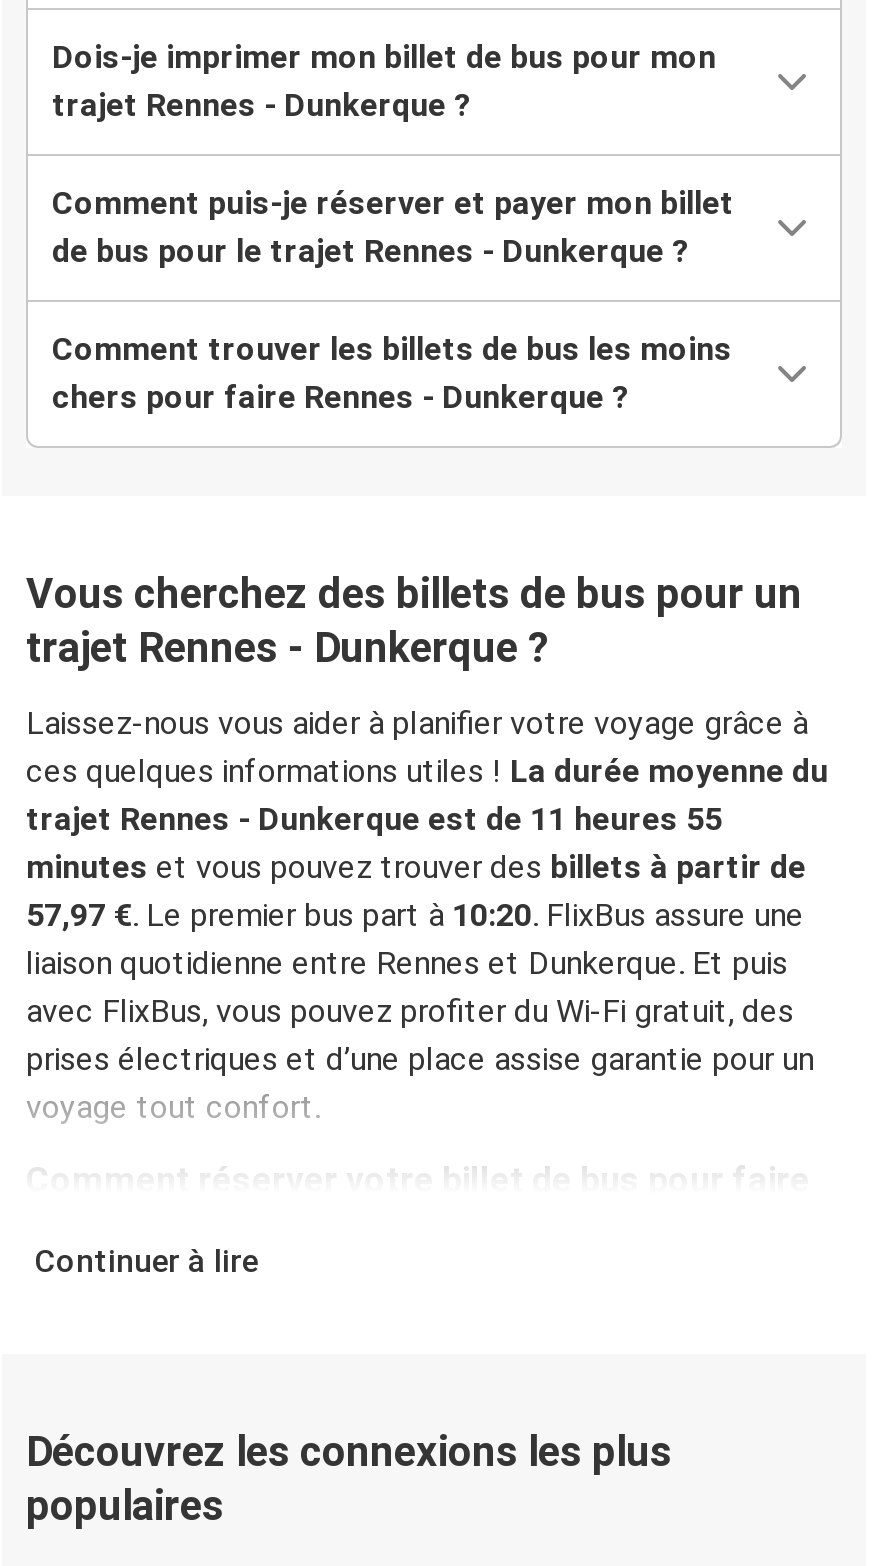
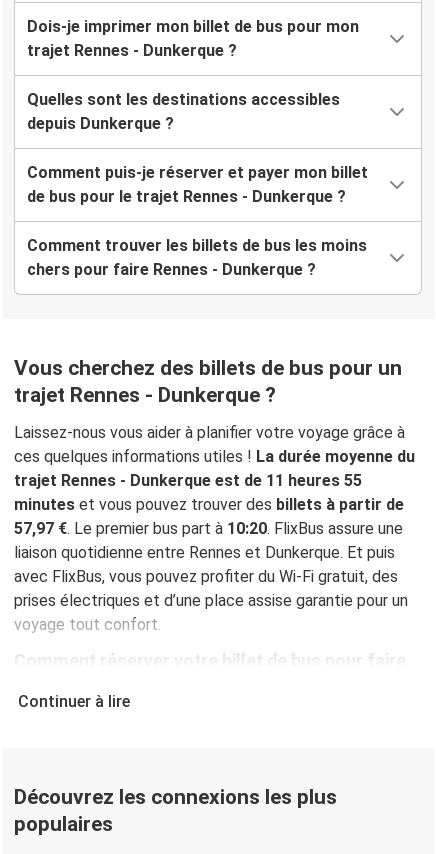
none -> [27,90,340,133] Quelles sont les destinations accessibles | depuis Dunkerque ?

